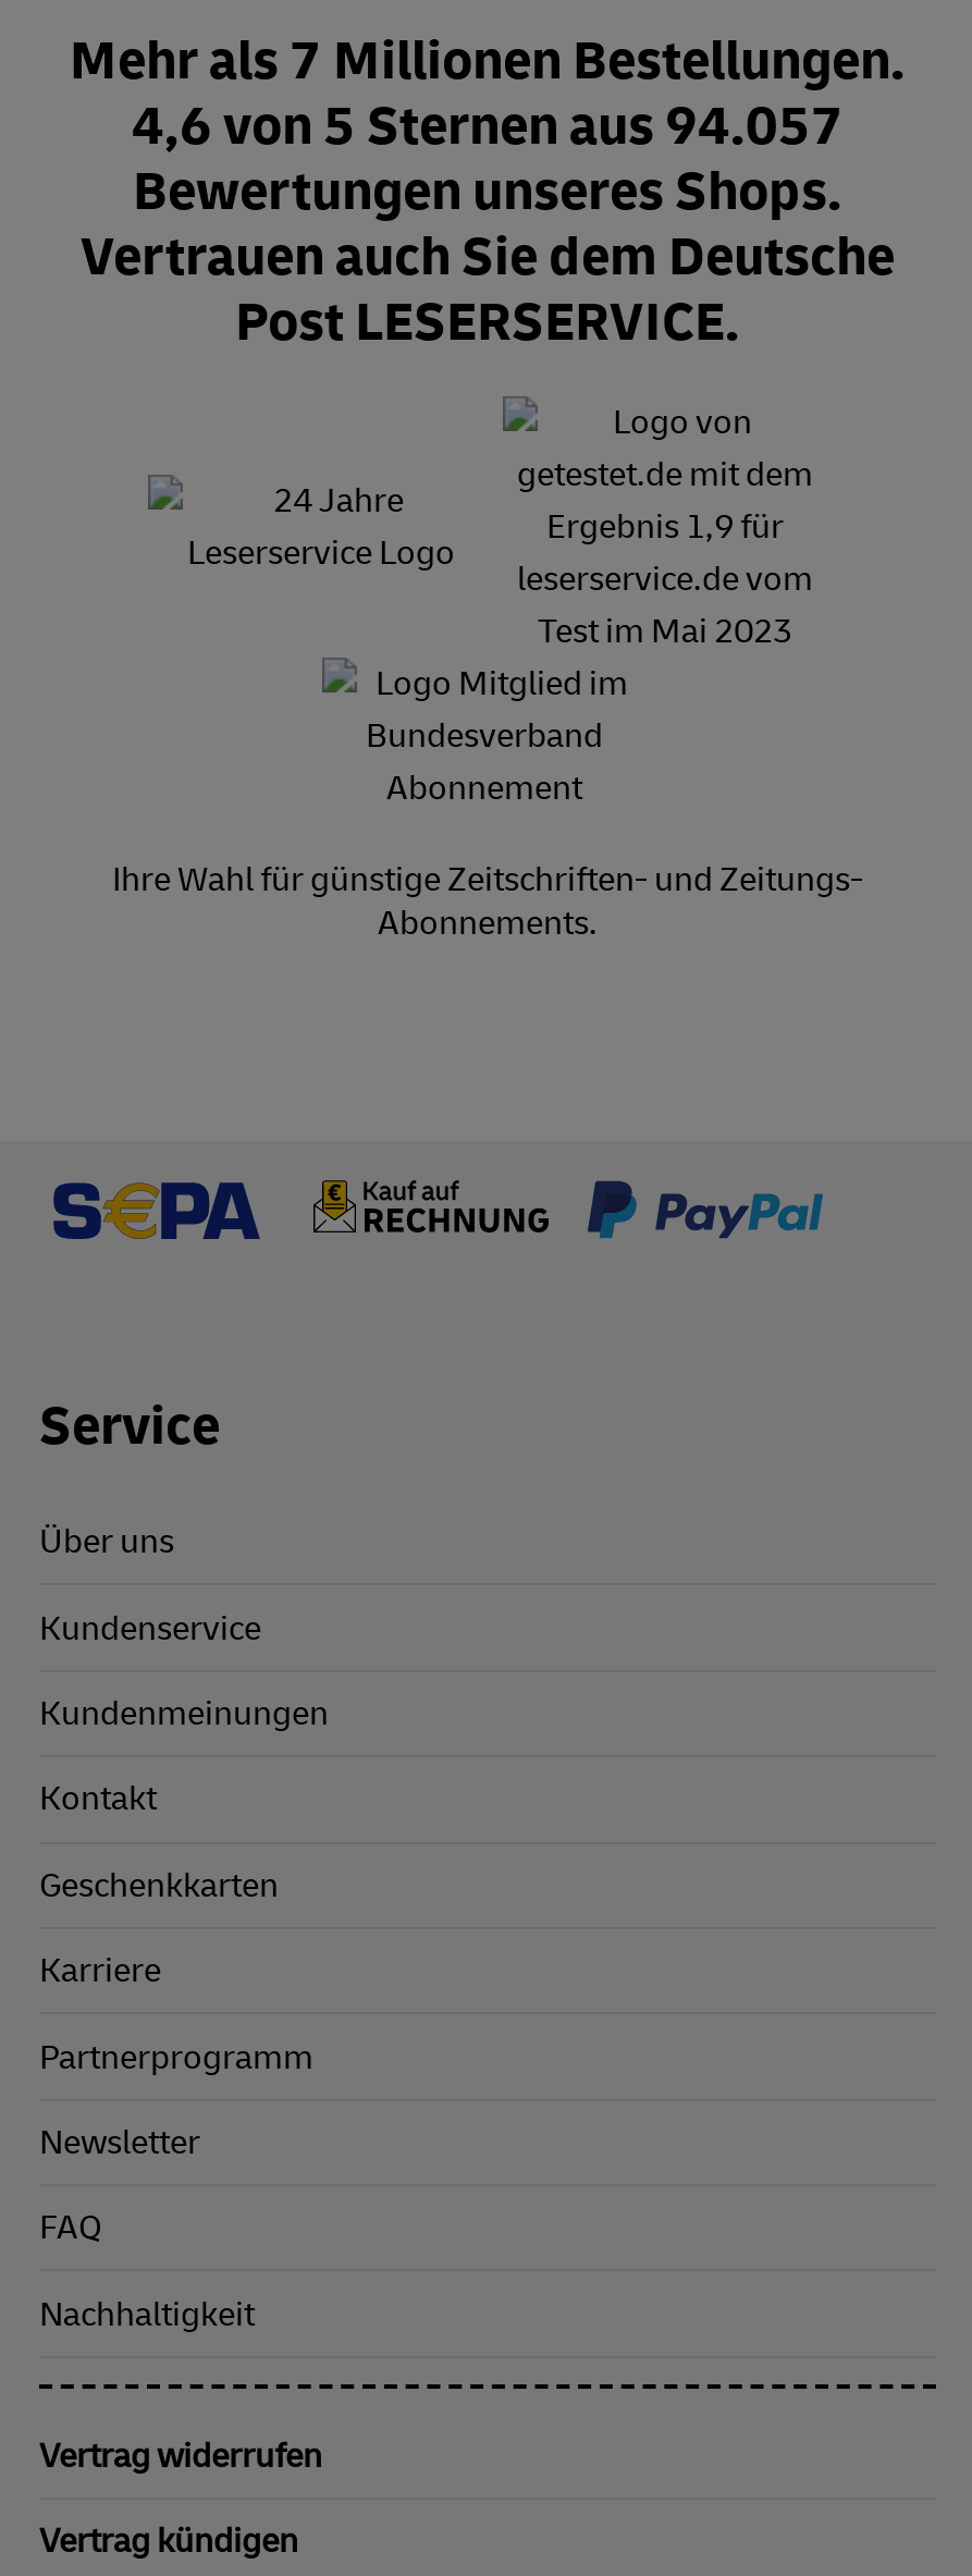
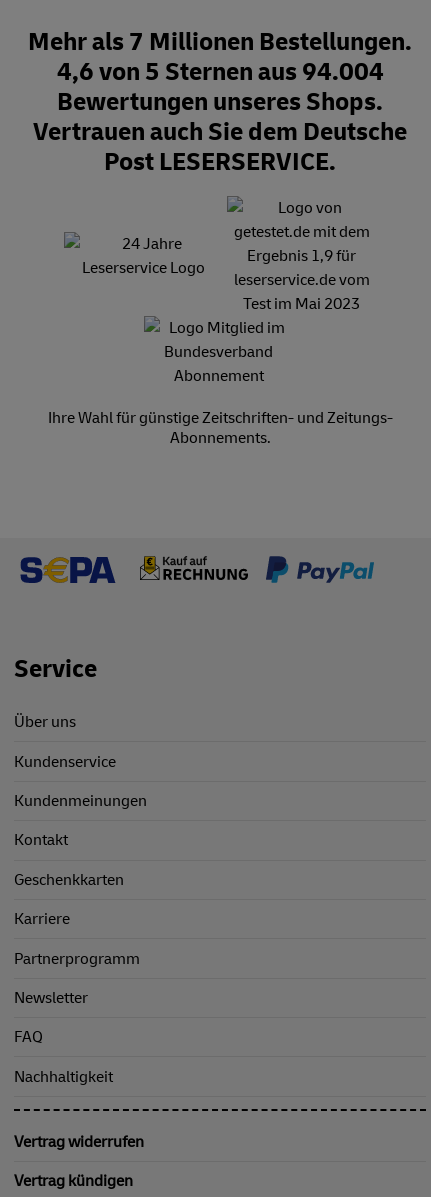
[132,94,844,161] 4,6 von 5 Sternen aus 94.057 -> [56,57,383,88] 4,6 von 5 Sternen aus 94.004

